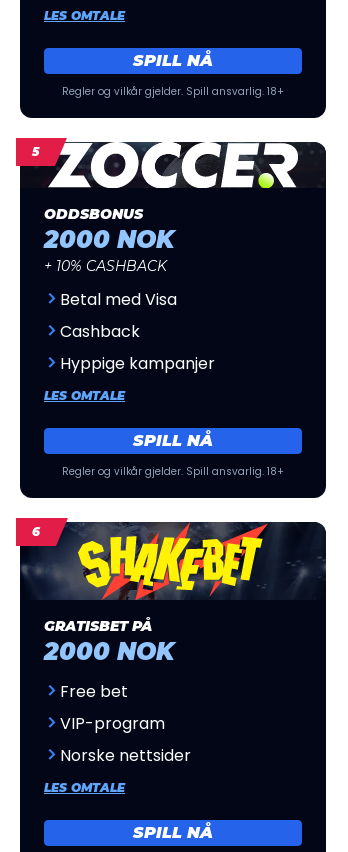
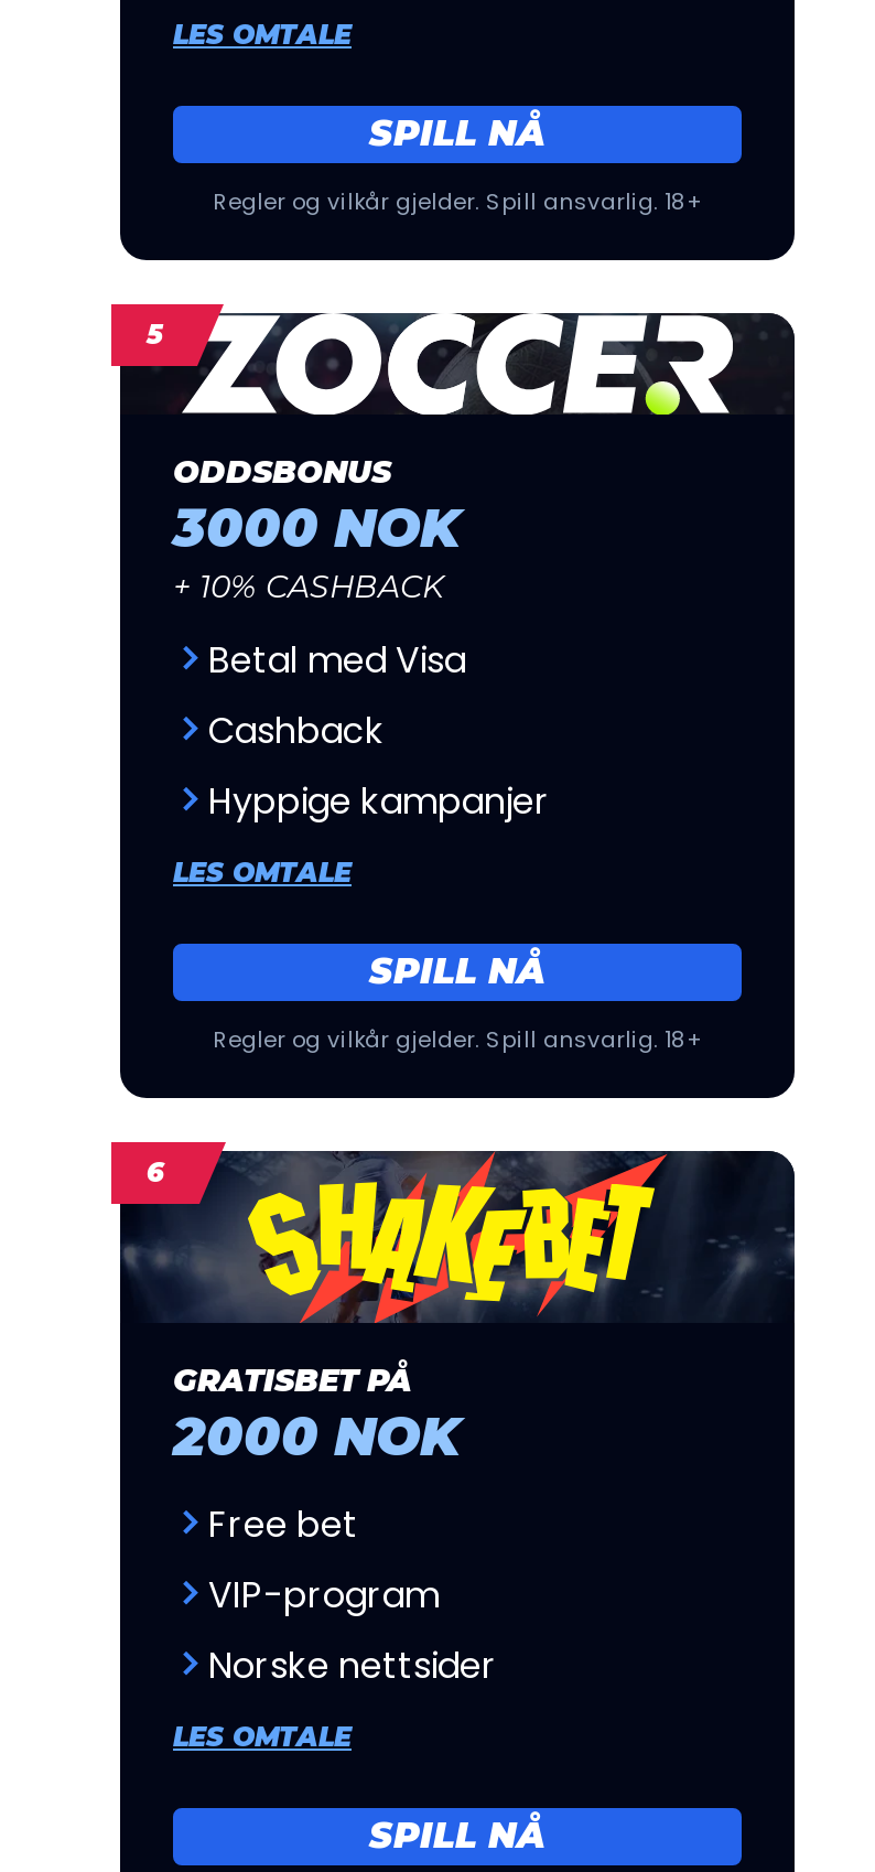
[44,225,174,254] 2000 NOK -> [173,497,460,560] 3000 NOK

